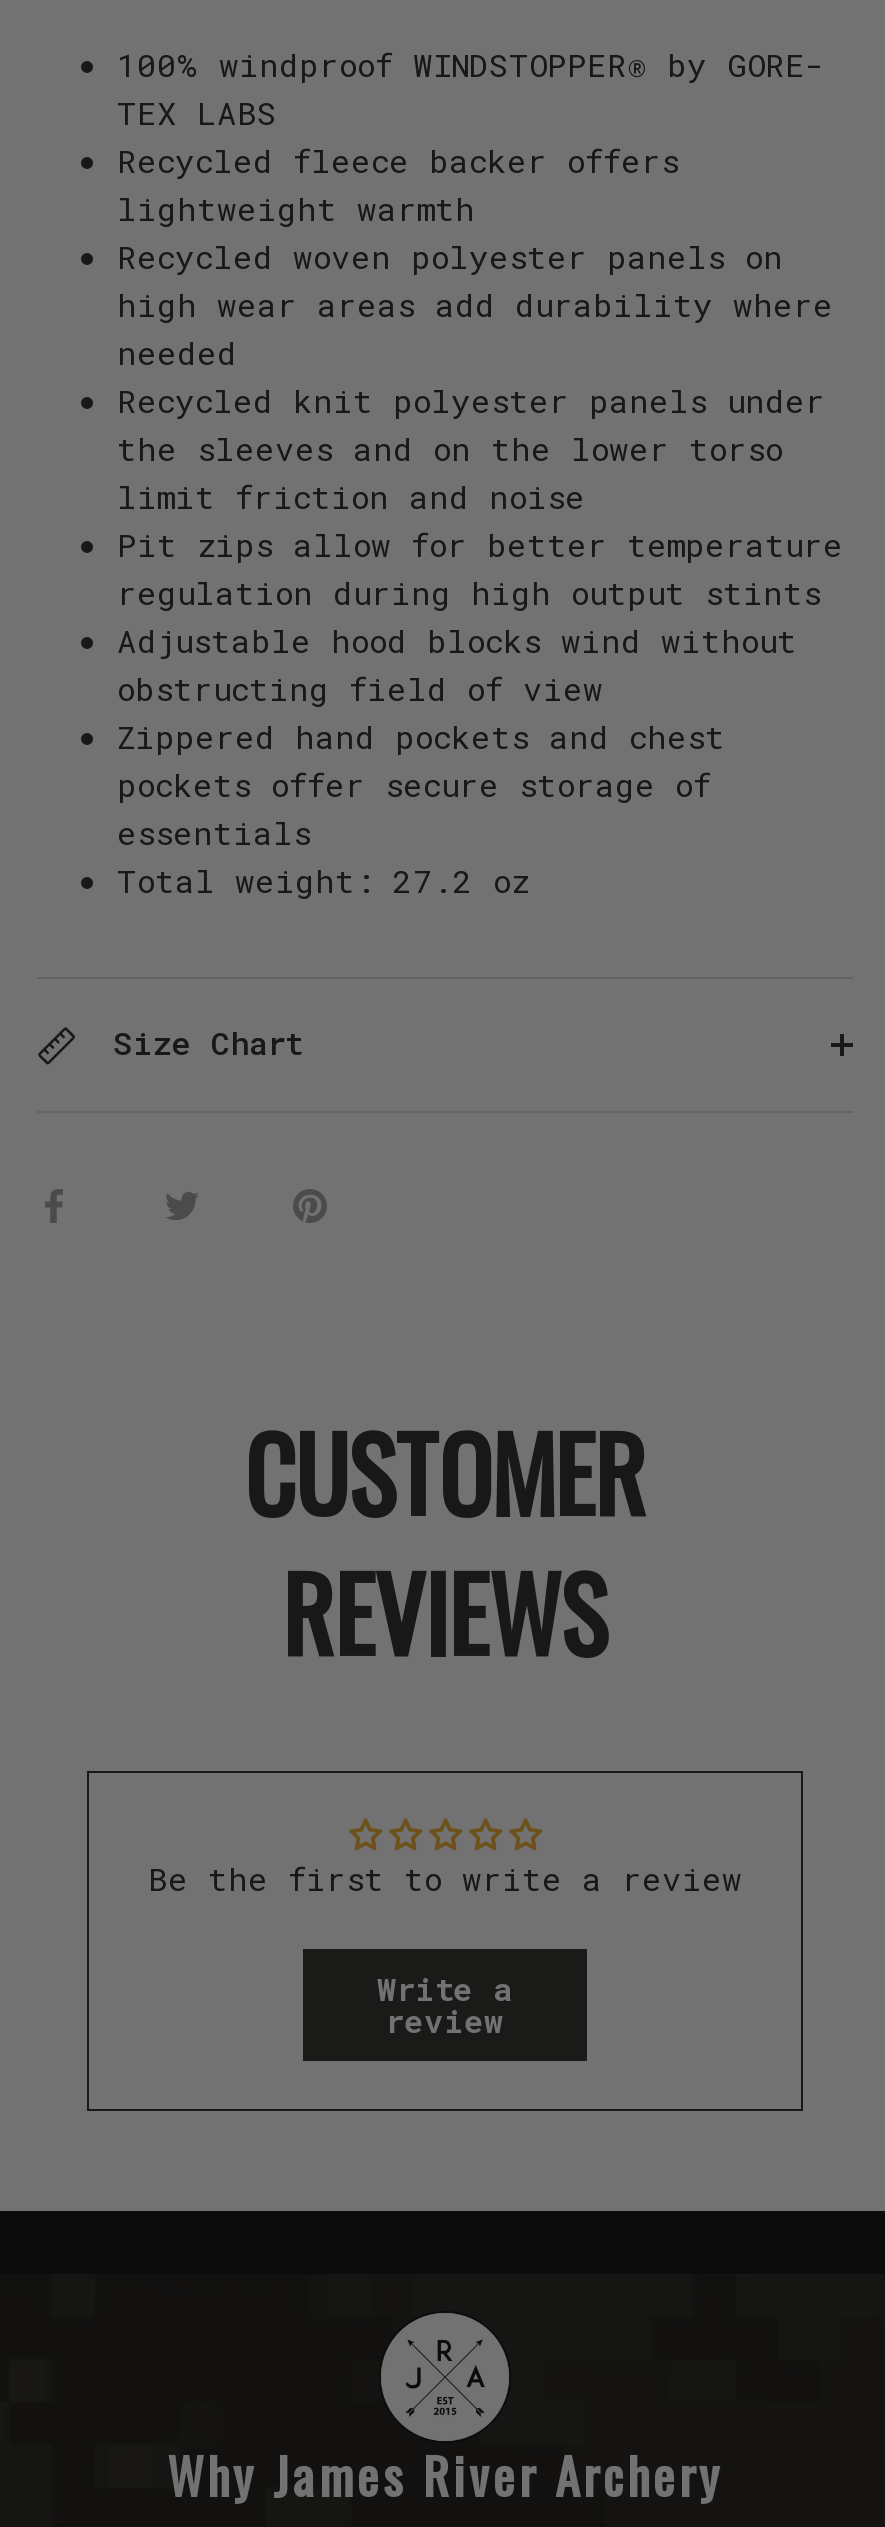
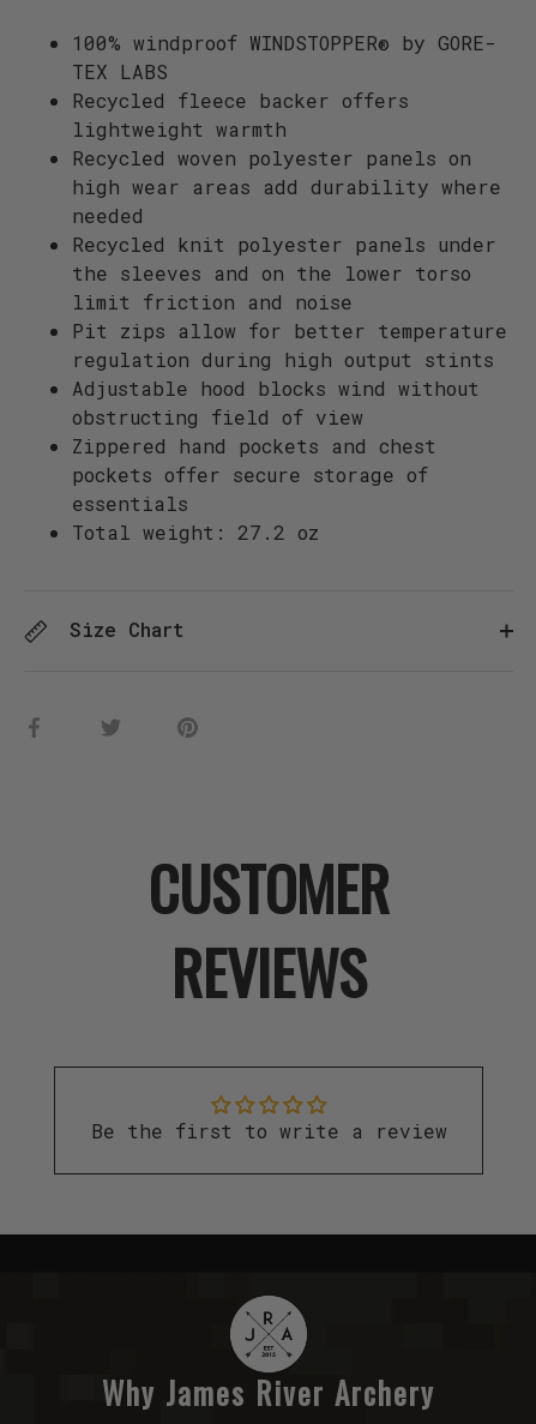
[377,1967,513,2041] Write a | review -> none

